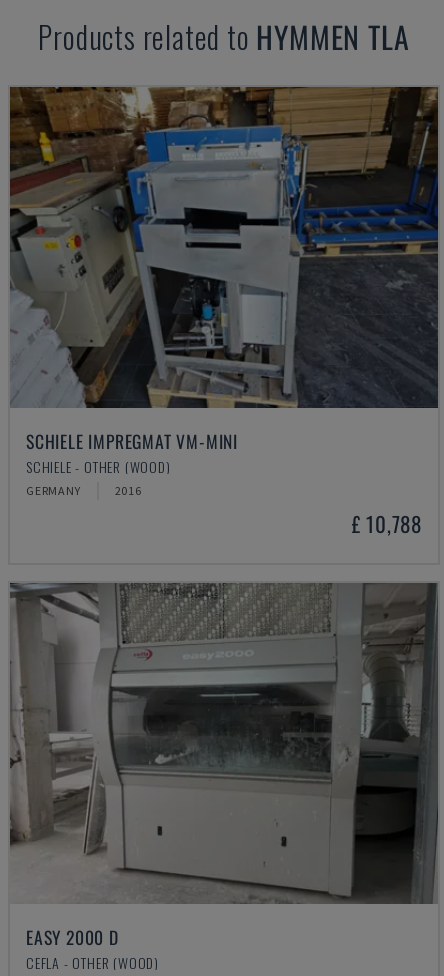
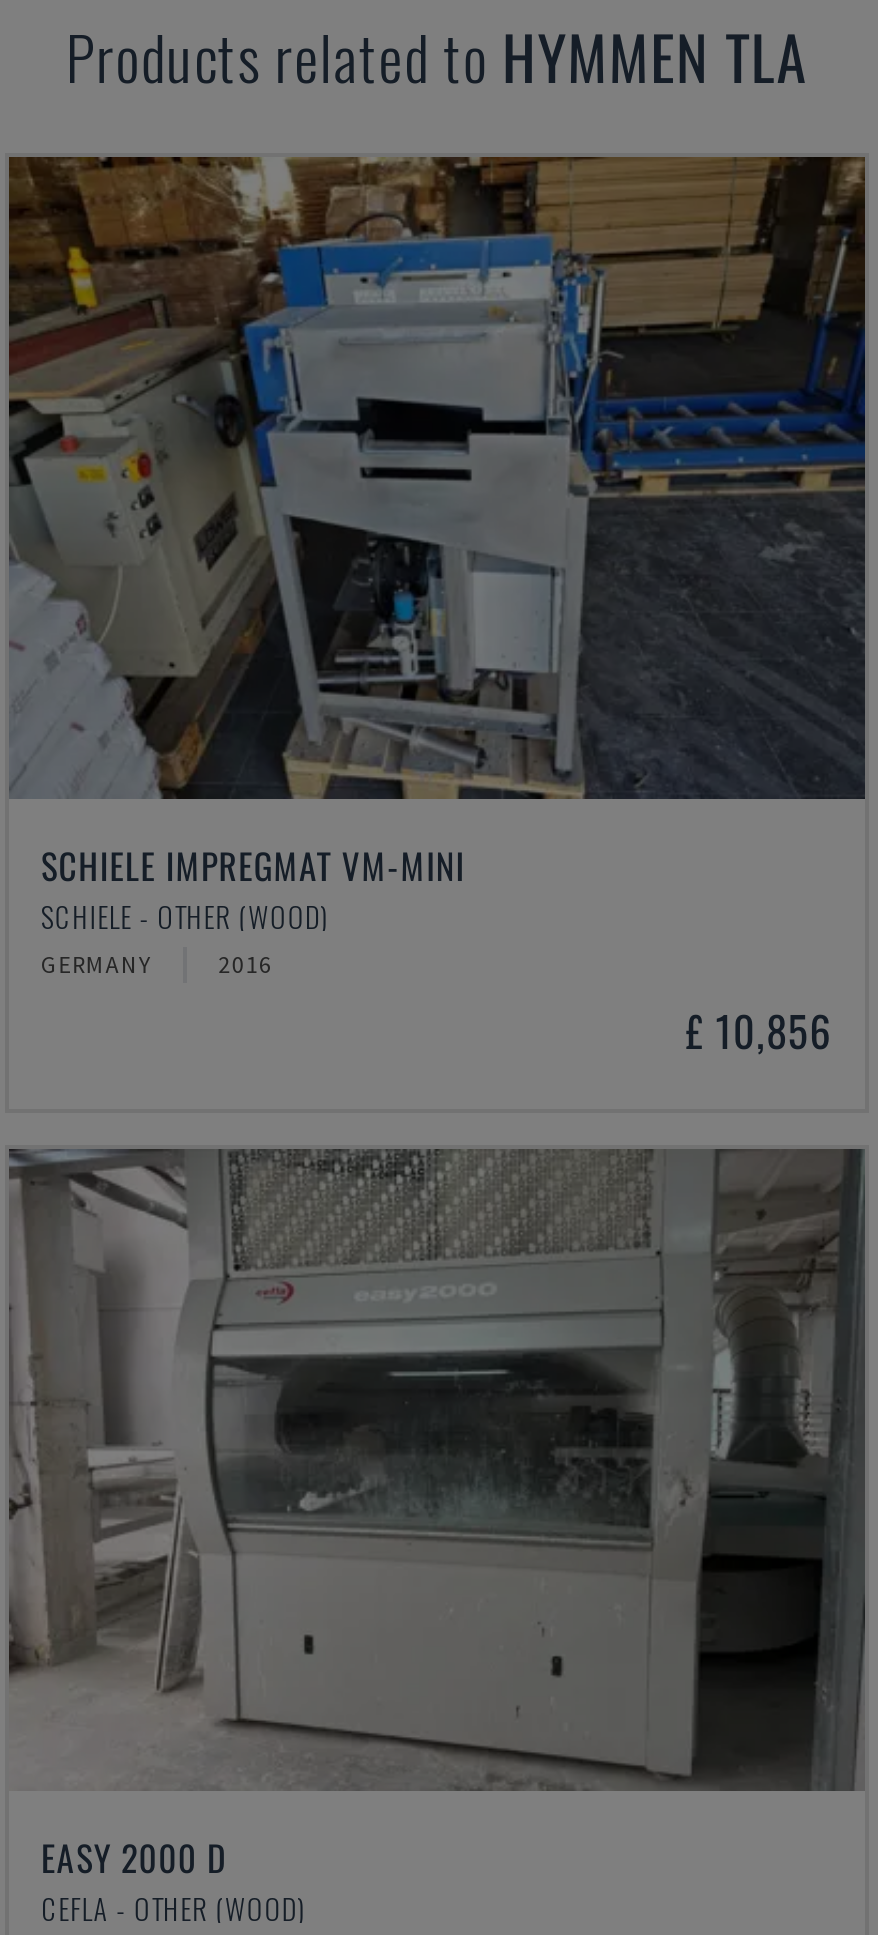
[352,508,422,539] £ 10,788 -> [686,999,833,1061] £ 10,856

